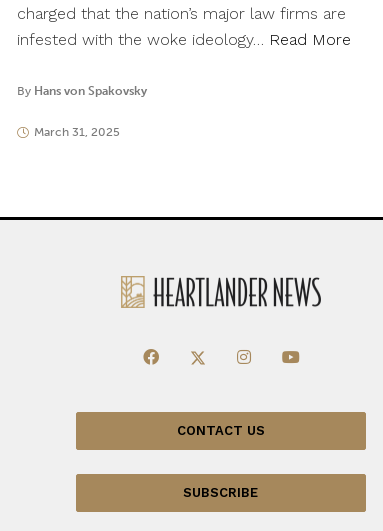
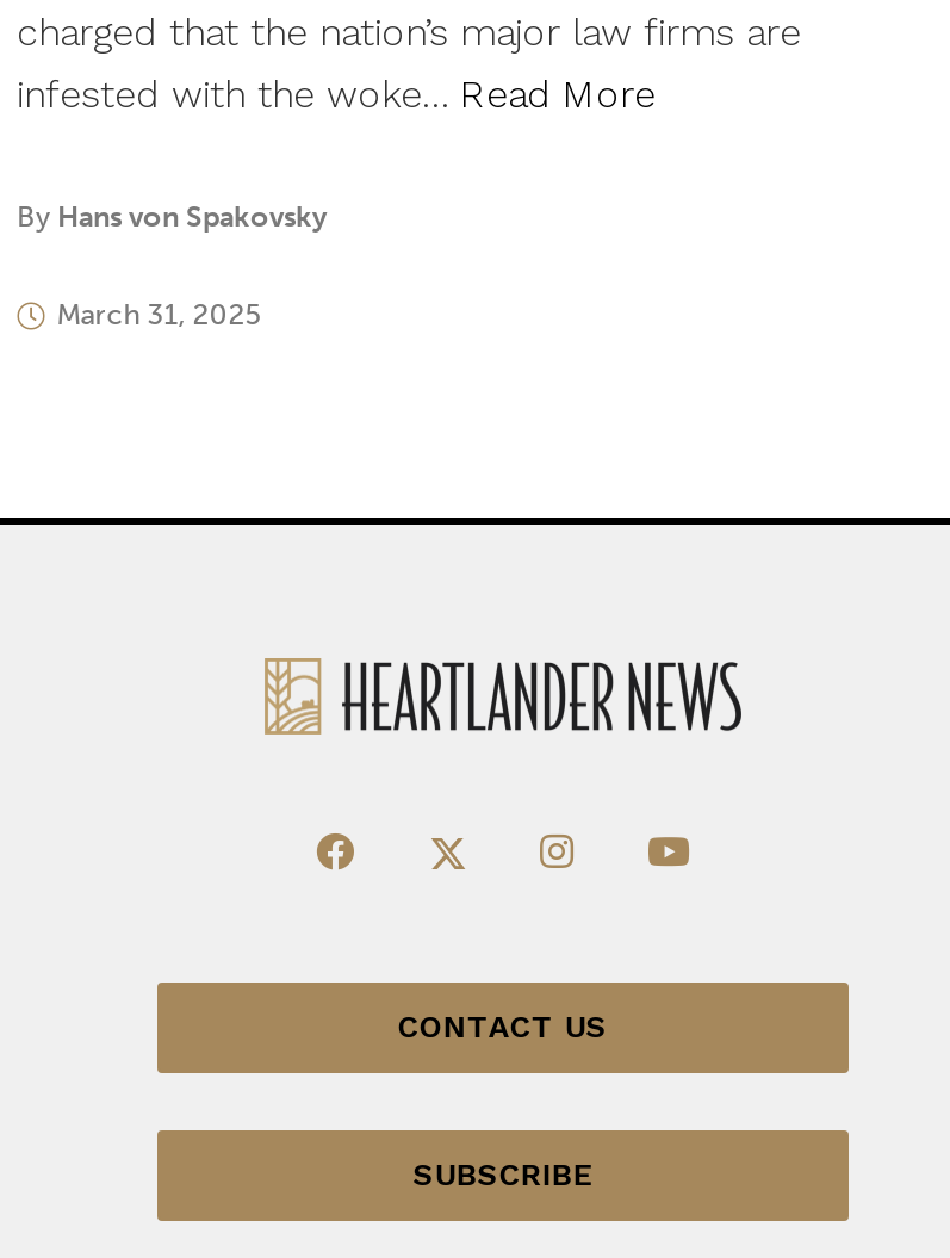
[17,30,351,49] infested with the woke ideology… Read More -> [17,72,656,117] infested with the woke… Read More

